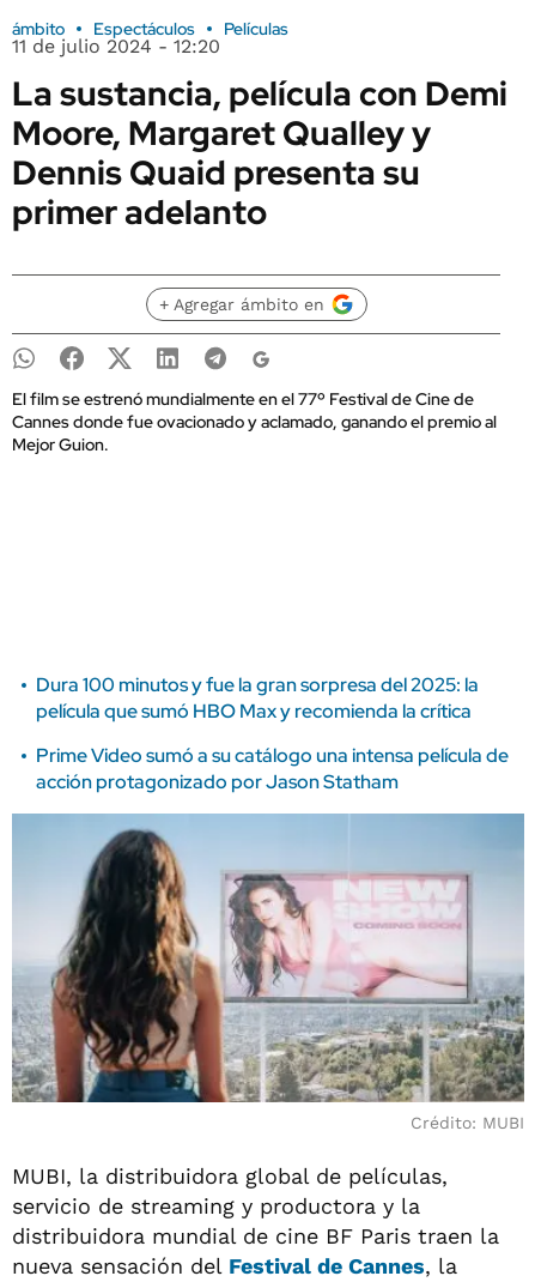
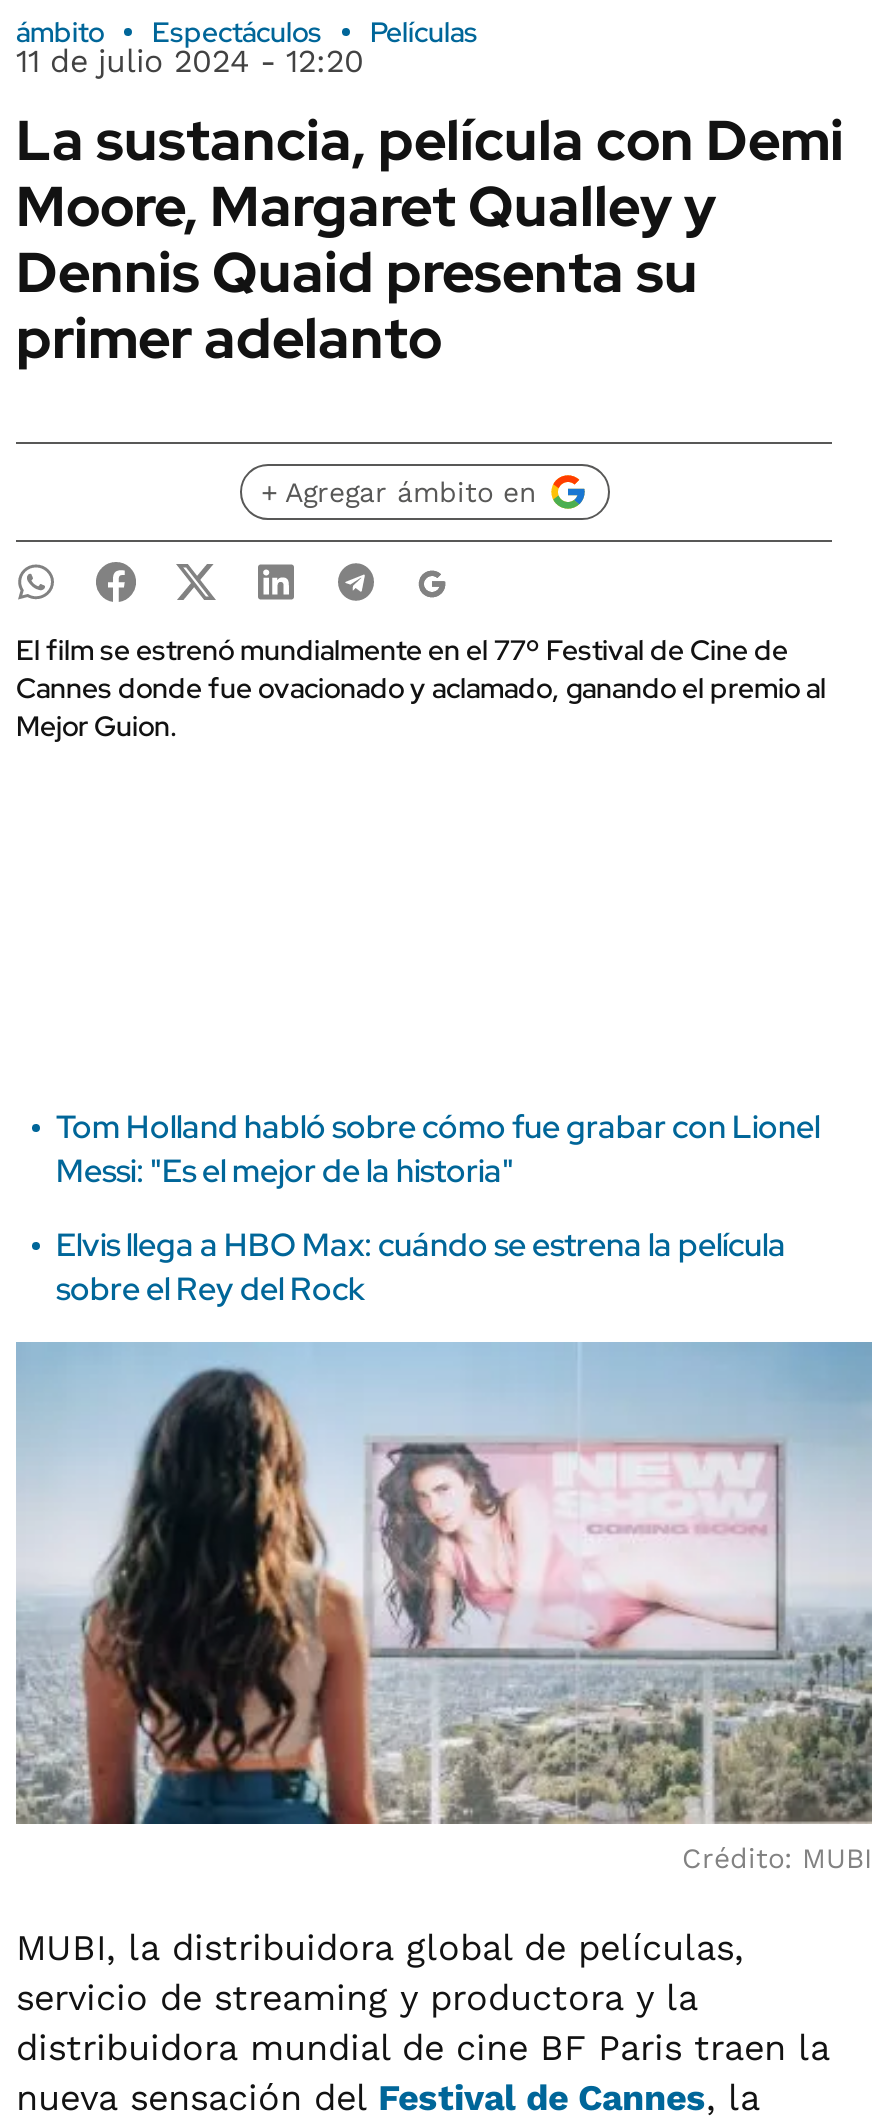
[36,672,479,724] Dura 100 minutos y fue la gran sorpresa del 2025: la | película que sumó HBO Max y recomienda la crítica -> [56,1106,820,1192] Tom Holland habló sobre cómo fue grabar con Lionel | Messi: "Es el mejor de la historia"
[36,743,509,794] Prime Video sumó a su catálogo una intensa película de | acción protagonizado por Jason Statham -> [56,1224,786,1310] Elvis llega a HBO Max: cuándo se estrena la película | sobre el Rey del Rock

